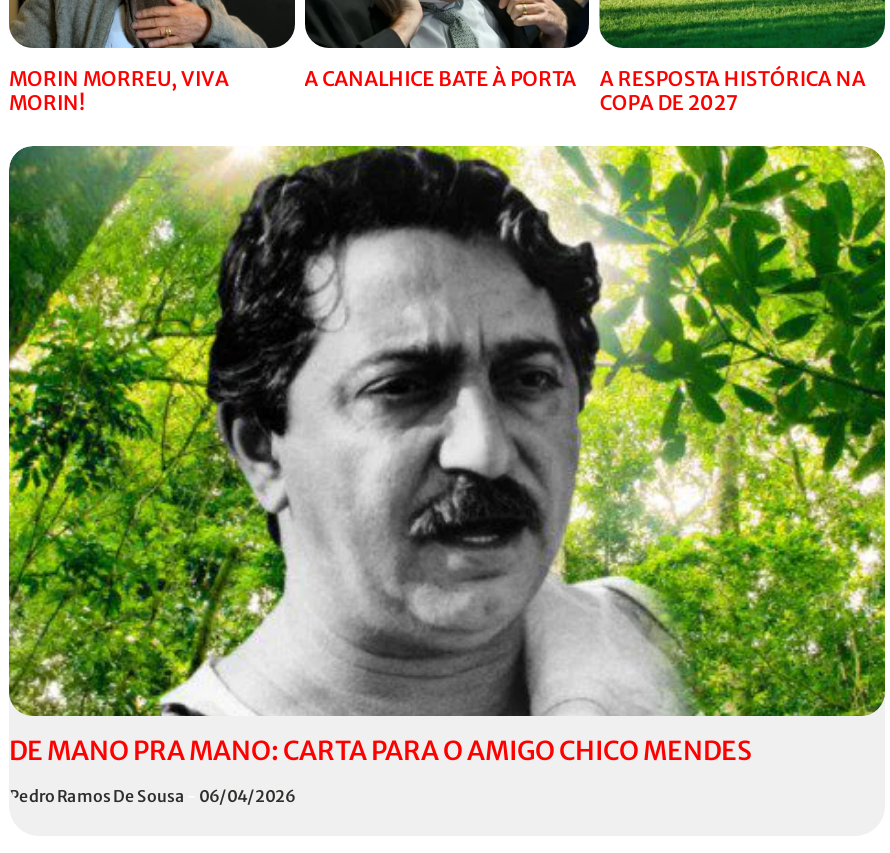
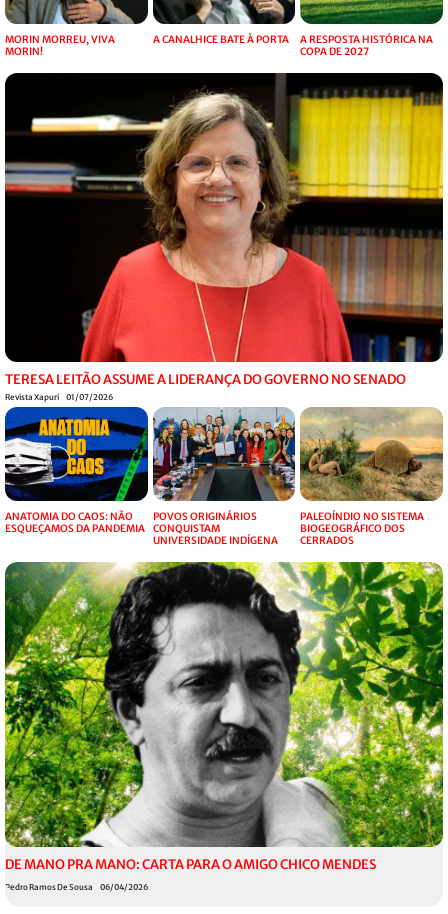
none -> [4,72,444,402] [image] | TERESA LEITÃO ASSUME A LIDERANÇA DO GOVERNO NO SENADO | Revista Xapuri 01/07/2026
none -> [4,396,444,535] [image] | ANATOMIA DO CAOS: NÃO | ESQUEÇAMOS DA PANDEMIA
none -> [153,510,278,547] POVOS ORIGINÁRIOS | CONQUISTAM | UNIVERSIDADE INDÍGENA
none -> [300,510,424,547] PALEOÍNDIO NO SISTEMA | BIOGEOGRÁFICO DOS | CERRADOS

